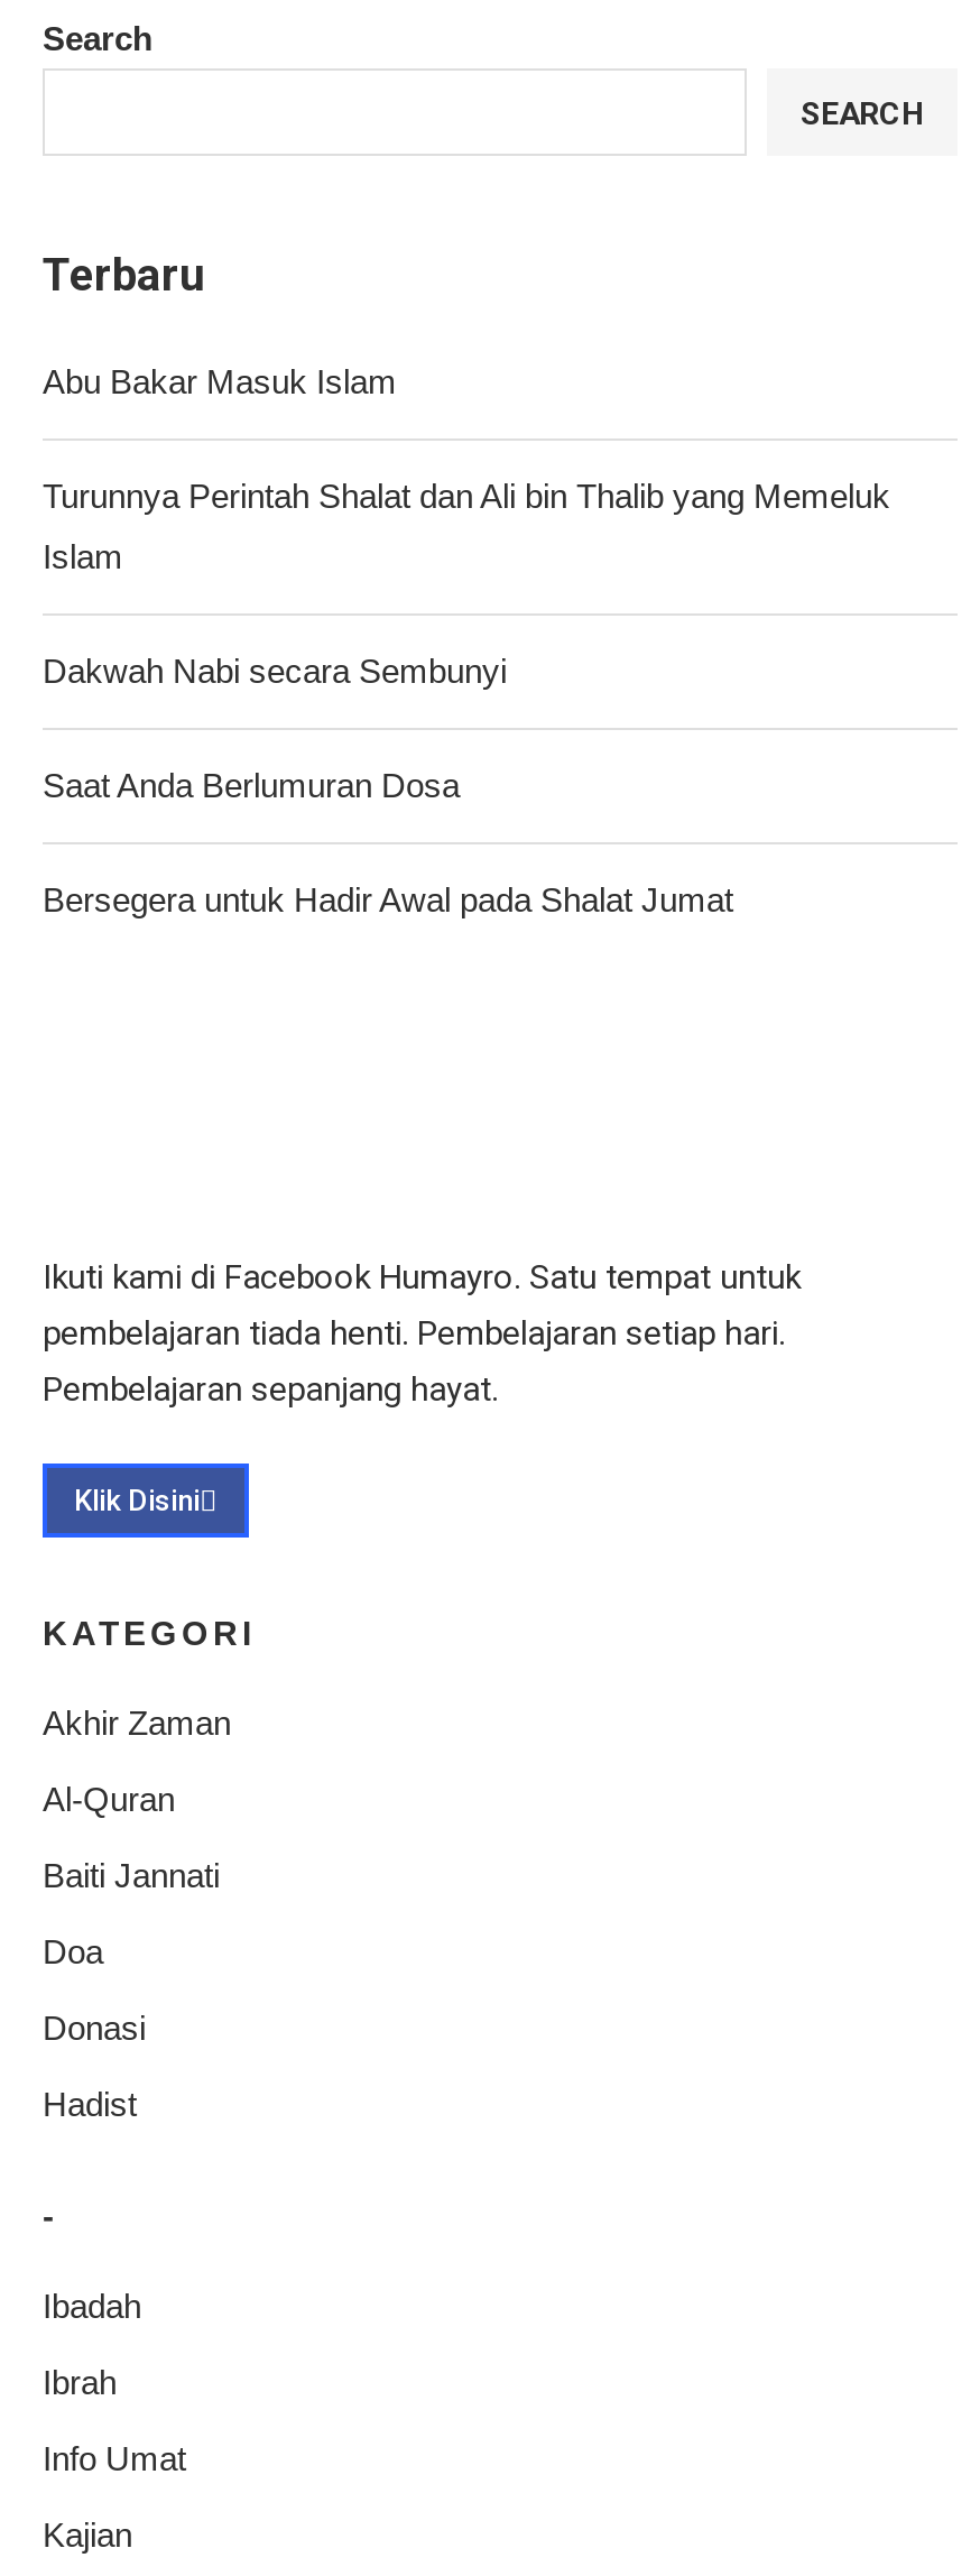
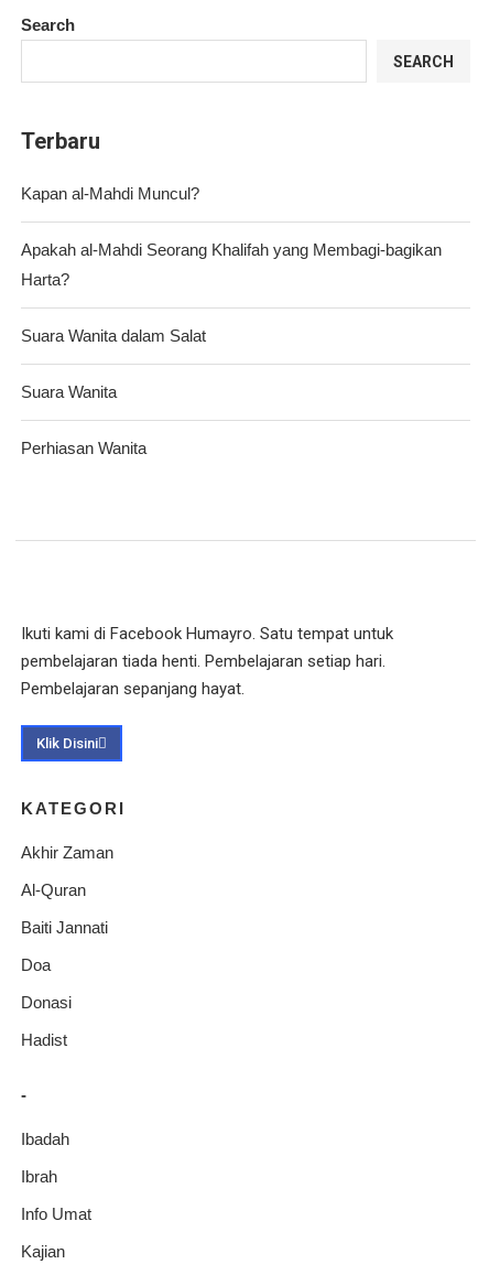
[43,363,397,401] Abu Bakar Masuk Islam -> [21,184,199,203] Kapan al-Mahdi Muncul?
[43,477,890,515] Turunnya Perintah Shalat dan Ali bin Thalib yang Memeluk -> [21,240,442,259] Apakah al-Mahdi Seorang Khalifah yang Membagi-bagikan
[43,538,123,576] Islam -> [21,270,69,289] Harta?
[43,652,507,690] Dakwah Nabi secara Sembunyi -> [21,326,206,345] Suara Wanita dalam Salat
[43,766,460,805] Saat Anda Berlumuran Dosa -> [21,383,117,401] Suara Wanita
[43,881,733,919] Bersegera untuk Hadir Awal pada Shalat Jumat -> [21,439,146,458] Perhiasan Wanita

